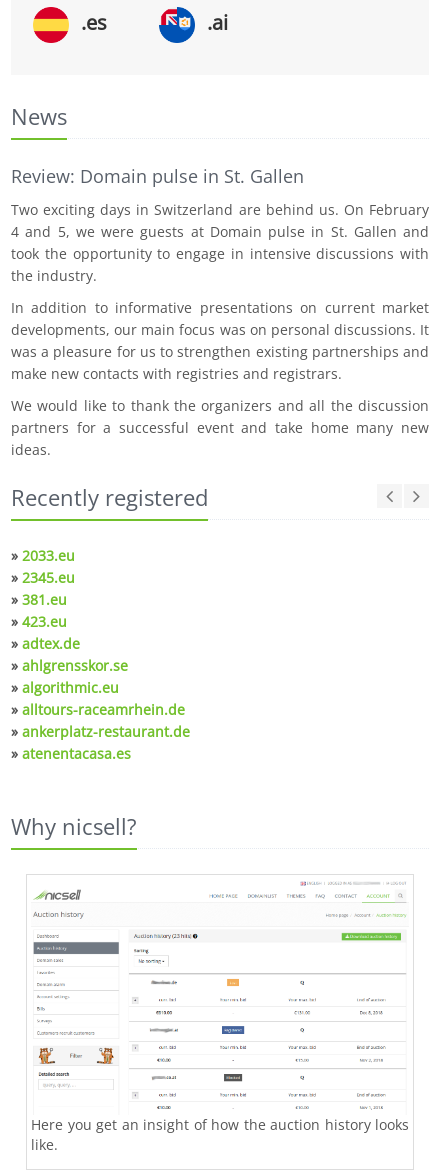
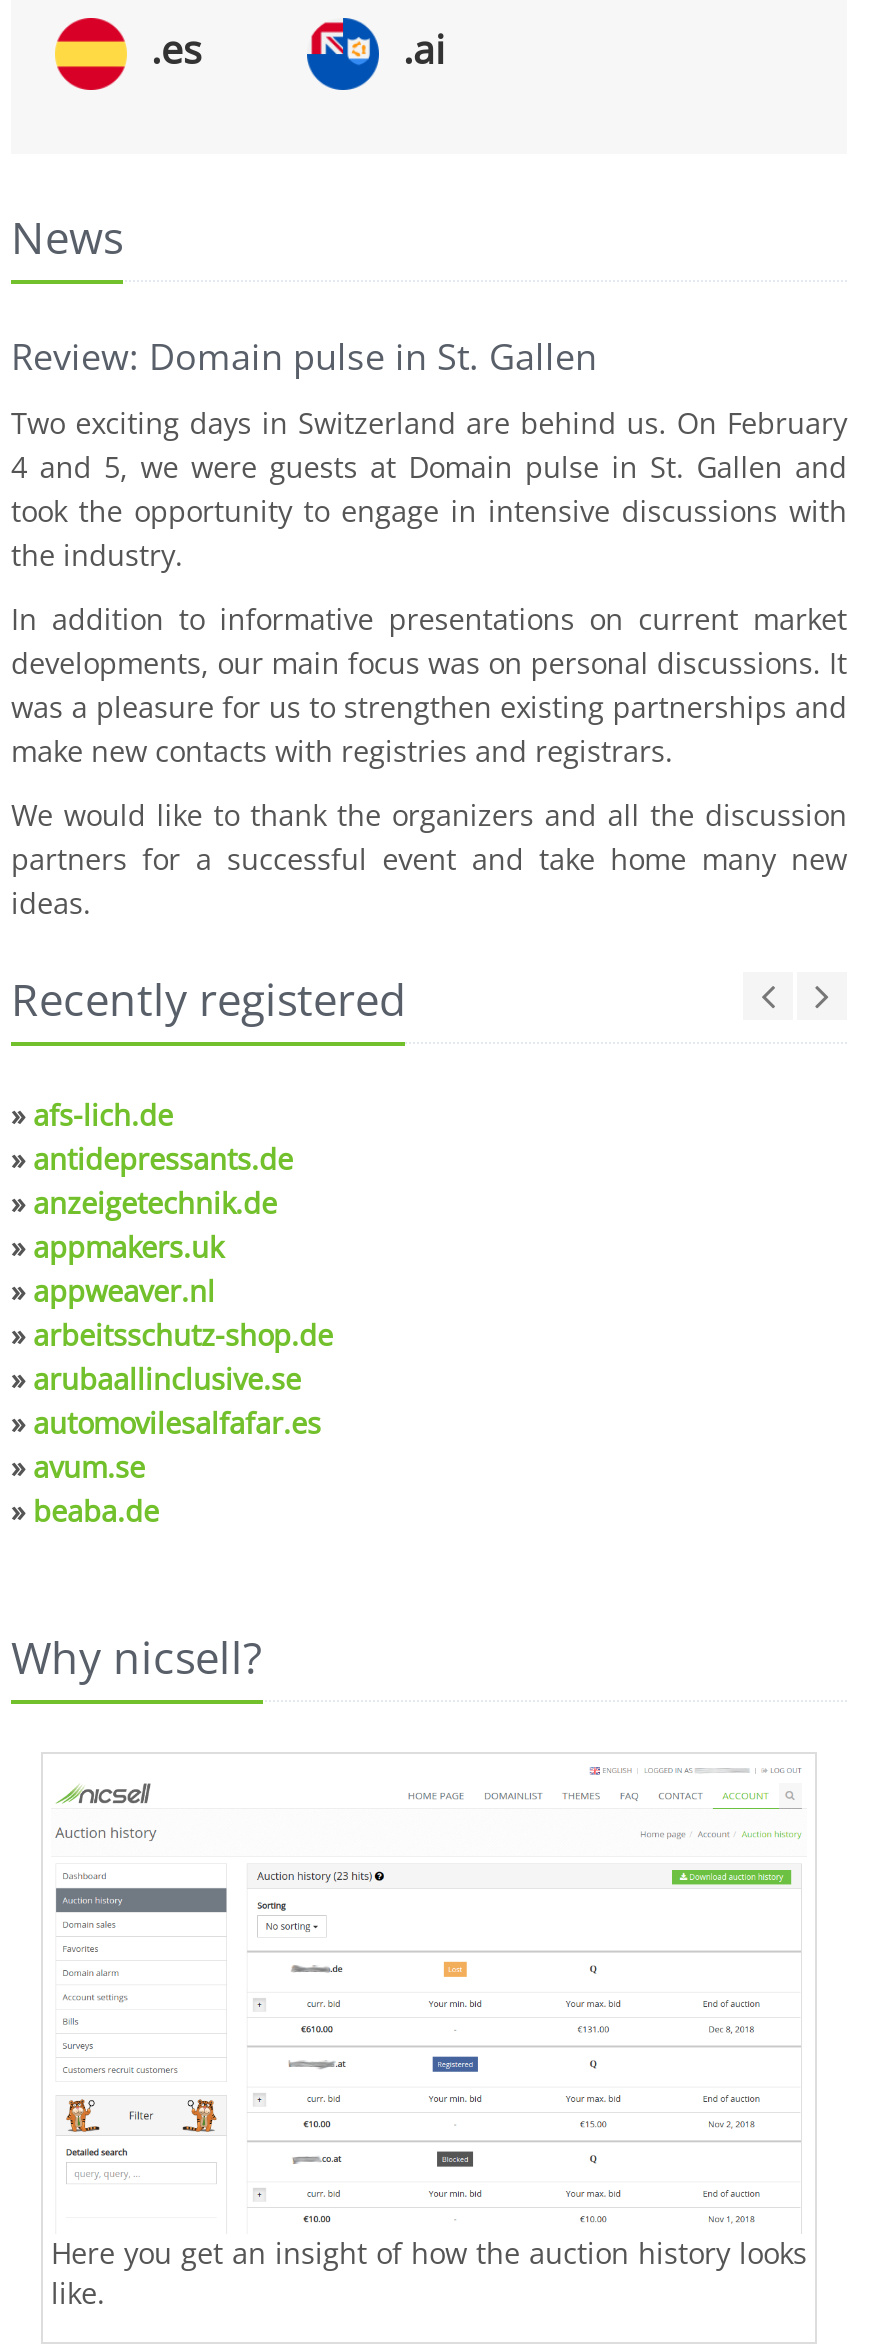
[11,546,190,763] » 2033.eu | » 2345.eu | » 381.eu | » 423.eu | » adtex.de | » ahlgrensskor.se | » algorithmic.eu | » alltours-raceamrhein.de | » ankerplatz-restaurant.de | » atenentacasa.es -> [11,1096,333,1530] » afs-lich.de | » antidepressants.de | » anzeigetechnik.de | » appmakers.uk | » appweaver.nl | » arbeitsschutz-shop.de | » arubaallinclusive.se | » automovilesalfafar.es | » avum.se | » beaba.de

